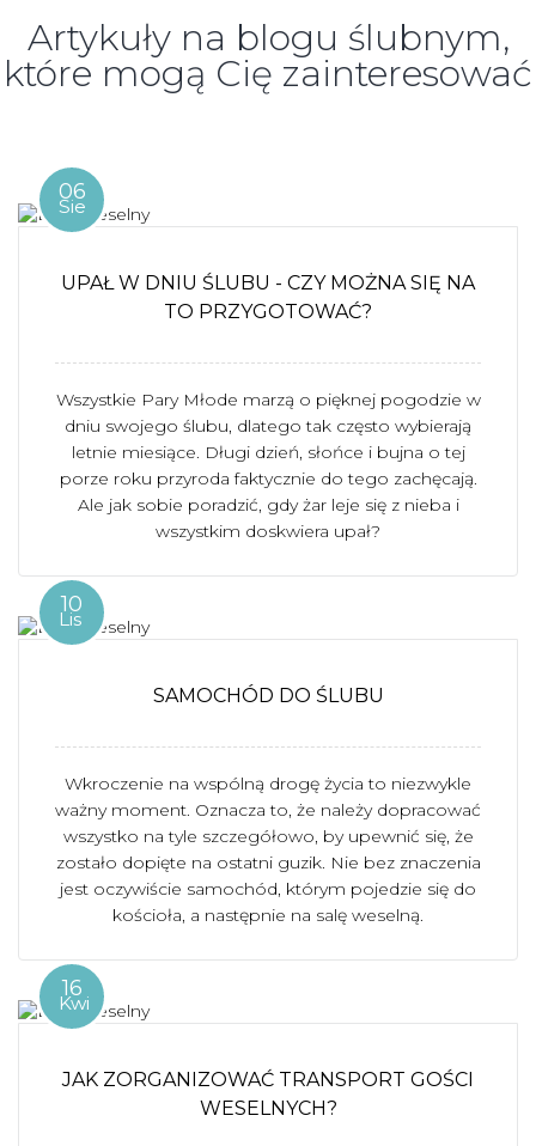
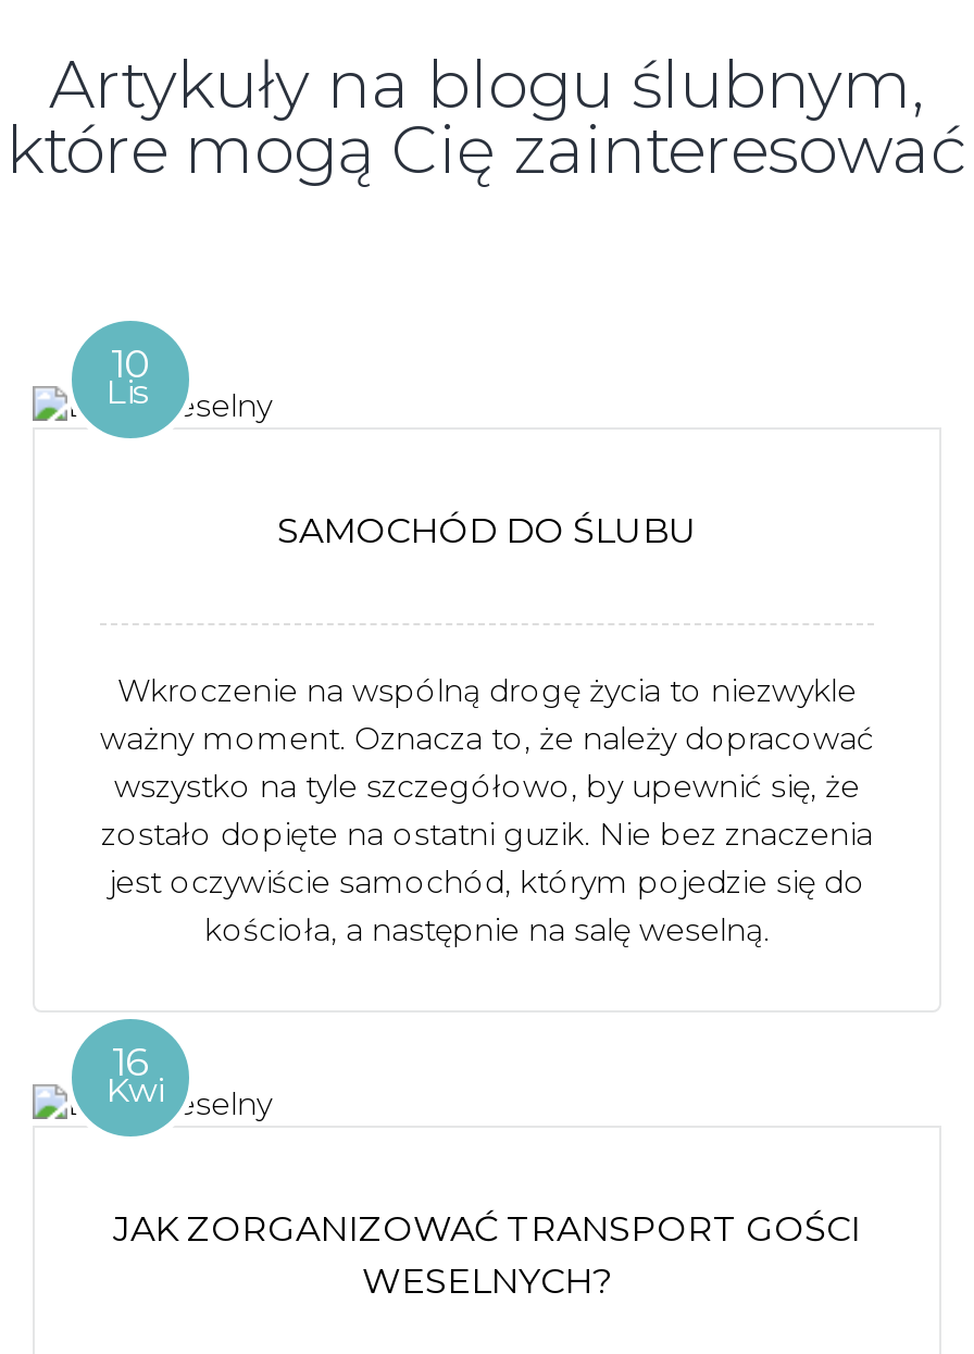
[59,178,475,323] 06 | Sie | UPAŁ W DNIU ŚLUBU - CZY MOŻNA SIĘ NA | TO PRZYGOTOWAĆ? -> none
[56,389,480,542] Wszystkie Pary Młode marzą o pięknej pogodzie w | dniu swojego ślubu, dlatego tak często wybierają | letnie miesiące. Długi dzień, słońce i bujna o tej | porze roku przyroda faktycznie do tego zachęcają. | Ale jak sobie poradzić, gdy żar leje się z nieba i | wszystkim doskwiera upał? -> none

